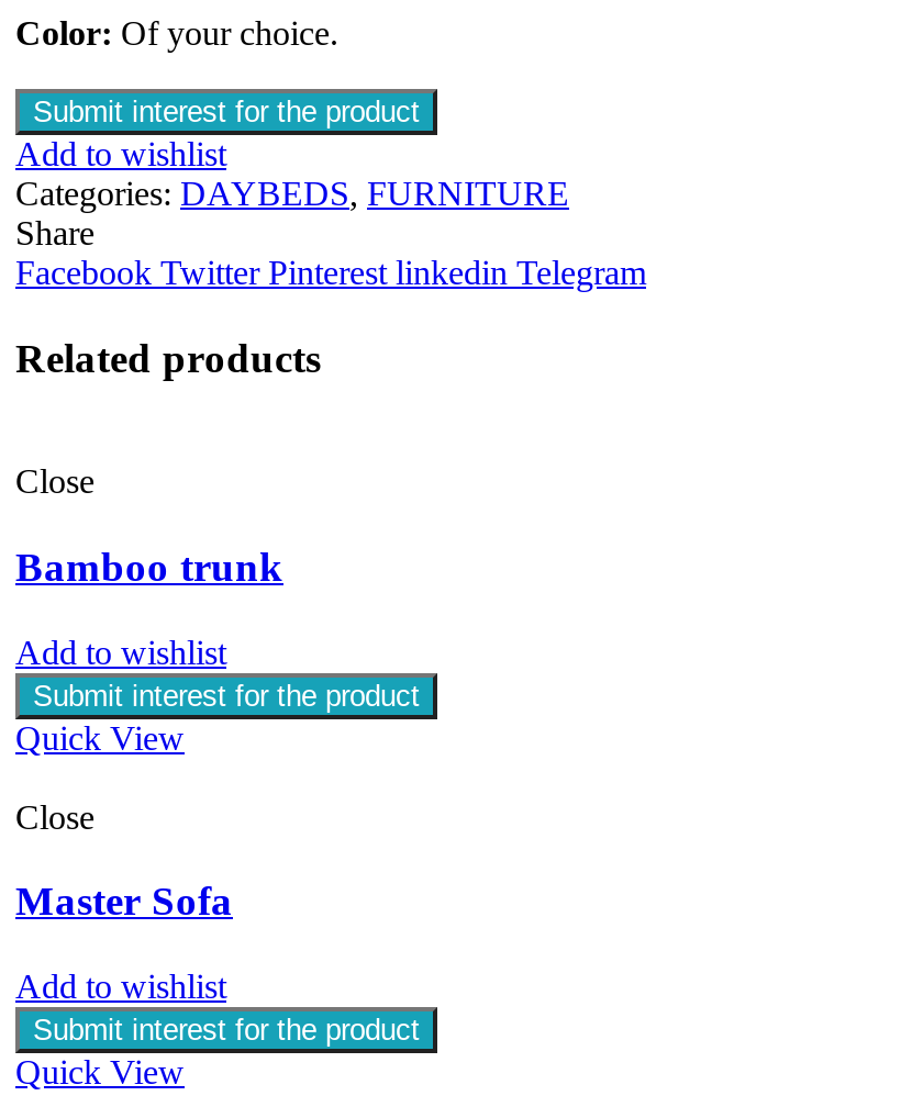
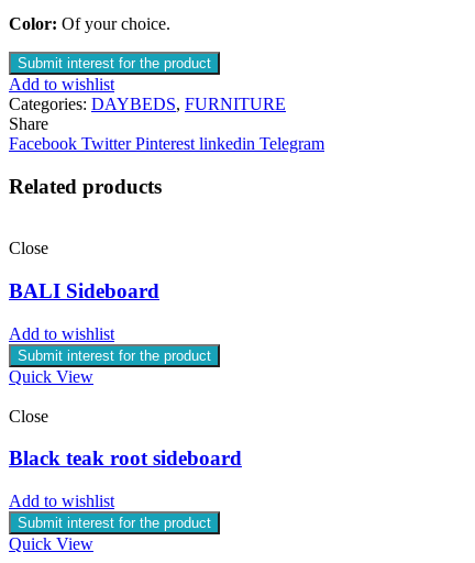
[15,544,283,590] Bamboo trunk -> [9,279,159,302] BALI Sideboard
[15,879,233,925] Master Sofa -> [9,447,242,470] Black teak root sideboard

